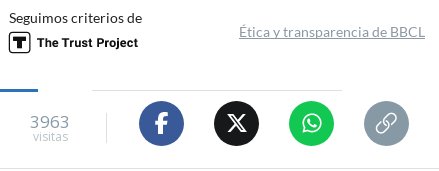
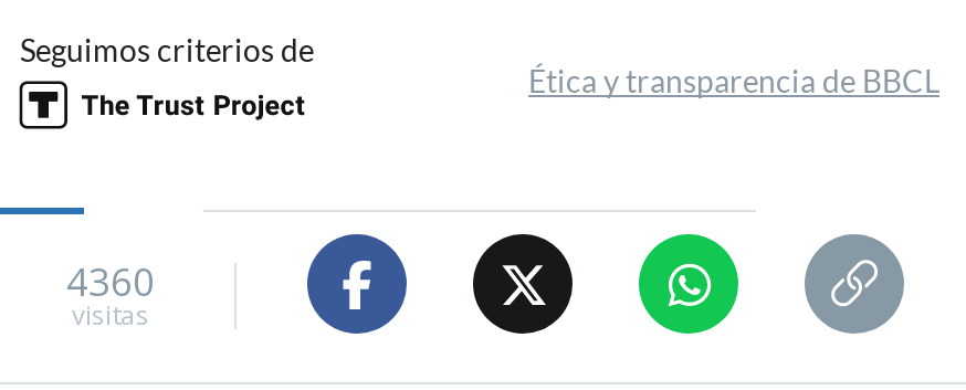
[30,110,70,133] 3963 -> [66,255,155,306] 4360

